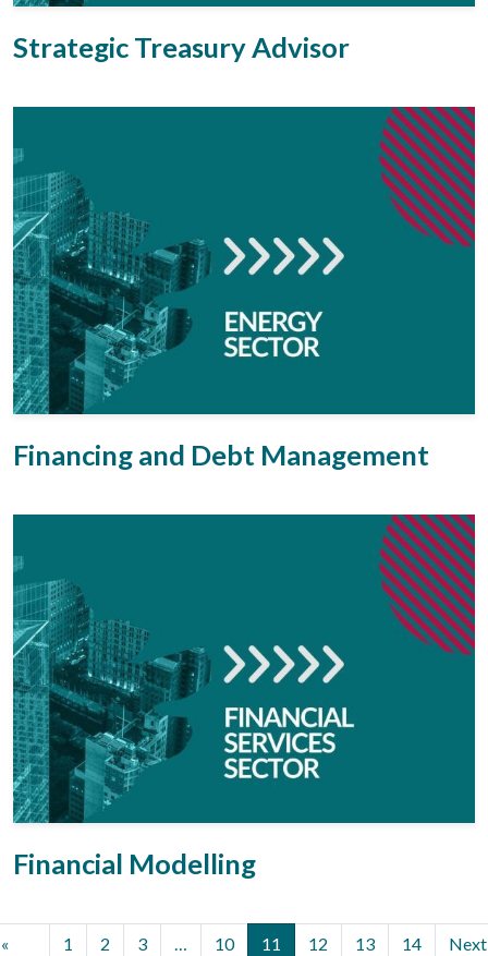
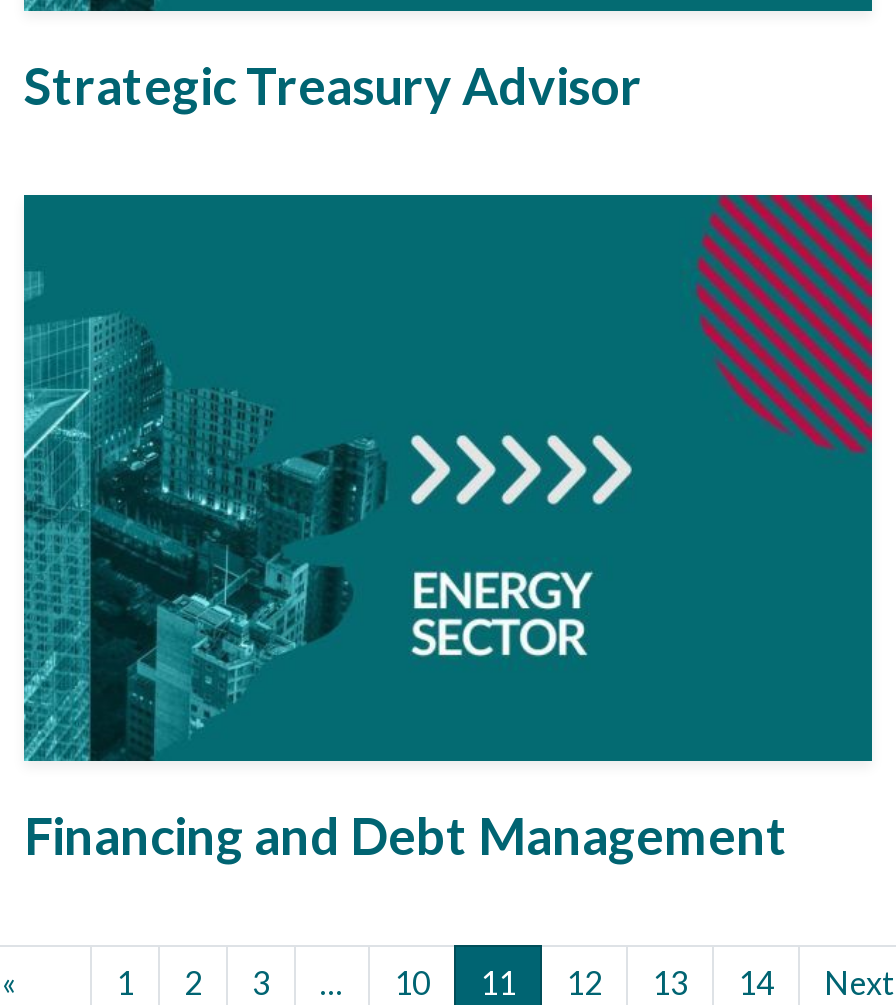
[223,706,355,779] [image] -> none
[13,847,256,880] Financial Modelling -> none

